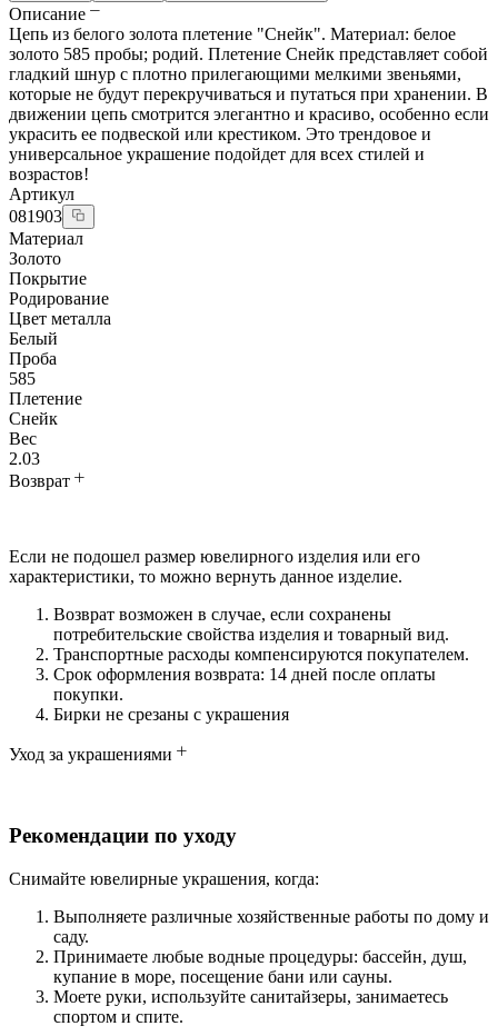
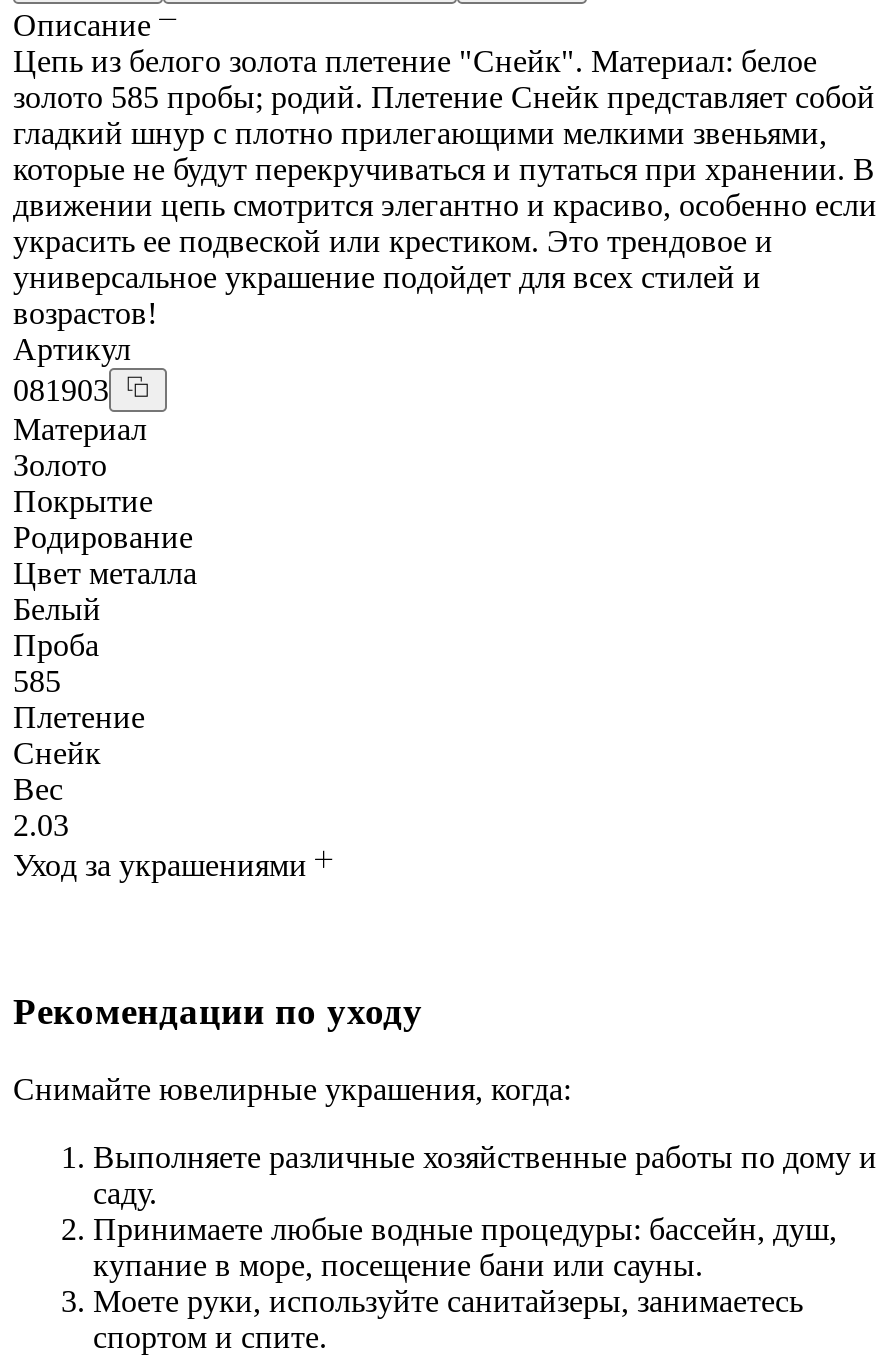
[9,471,70,490] Возврат -> none
[9,547,469,724] Если не подошел размер ювелирного изделия или его | характеристики, то можно вернуть данное изделие. | Возврат возможен в случае, если сохранены | потребительские свойства изделия и товарный вид. | Транспортные расходы компенсируются покупателем. | Срок оформления возврата: 14 дней после оплаты | покупки. | Бирки не срезаны с украшения -> none

